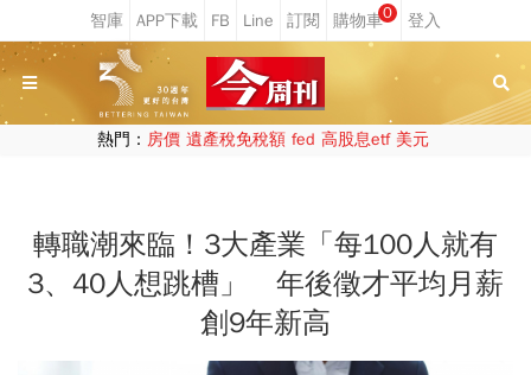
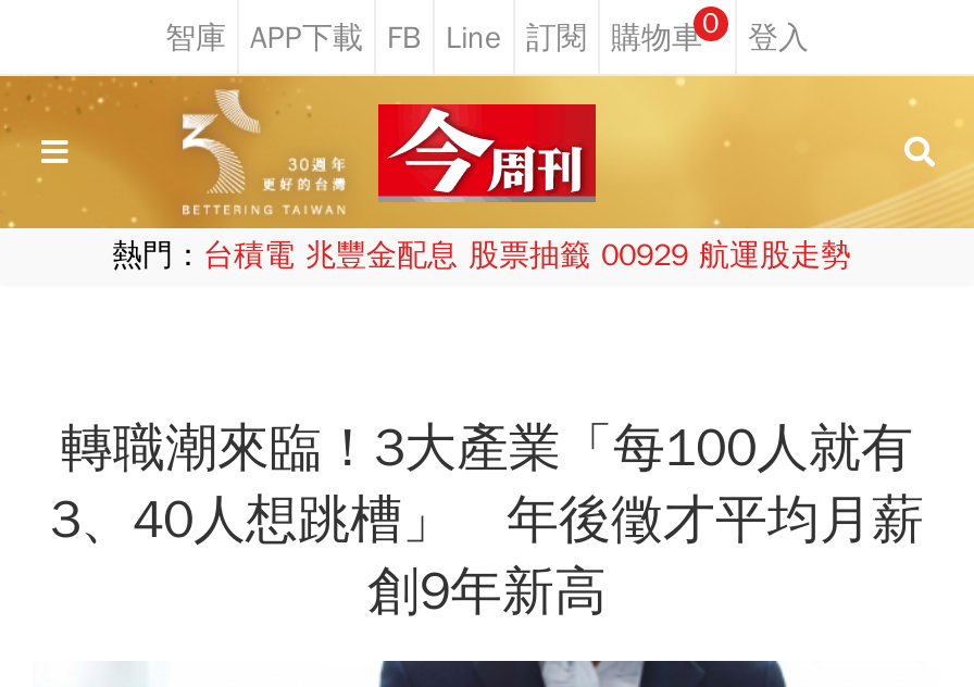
[97,129,428,150] 熱門：房價 遺產稅免稅額 fed 高股息etf 美元 -> [112,237,851,274] 熱門：台積電 兆豐金配息 股票抽籤 00929 航運股走勢

